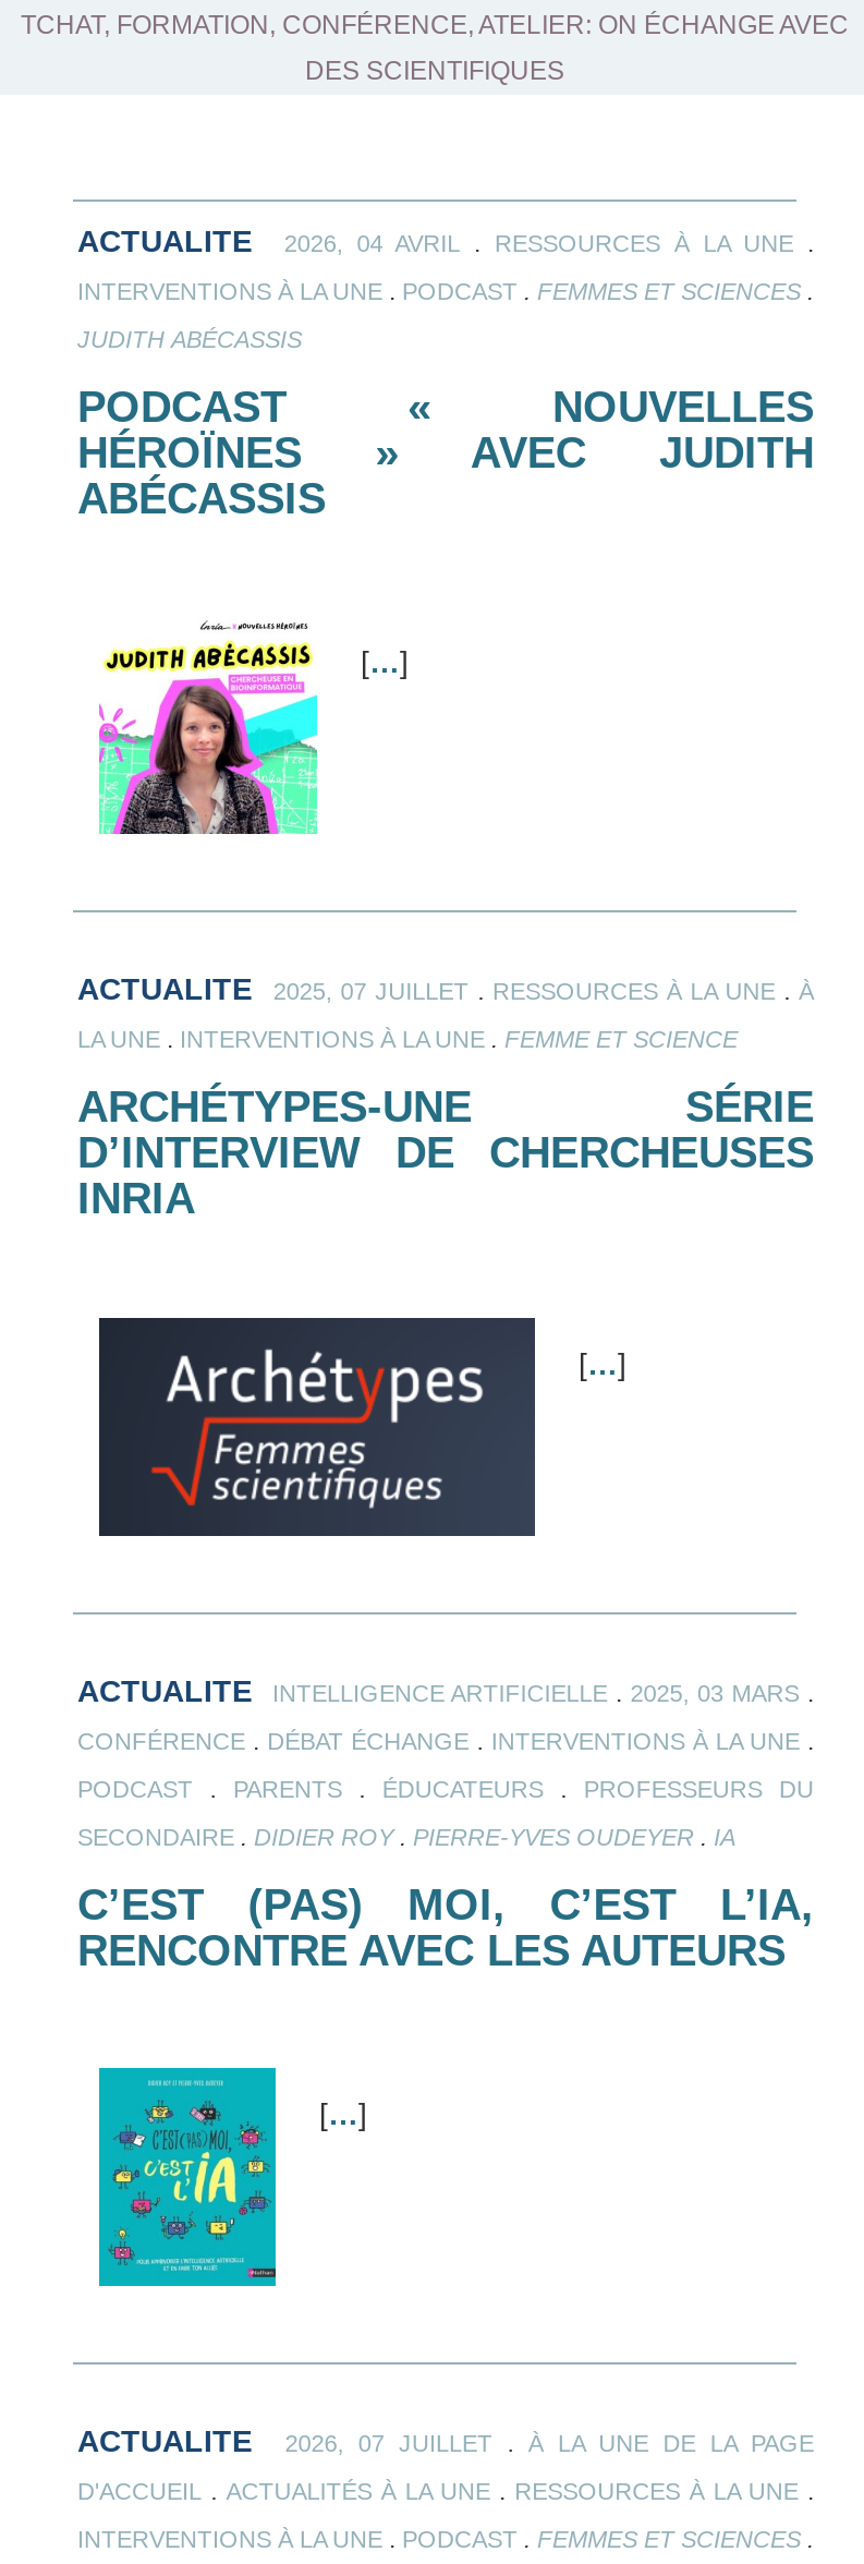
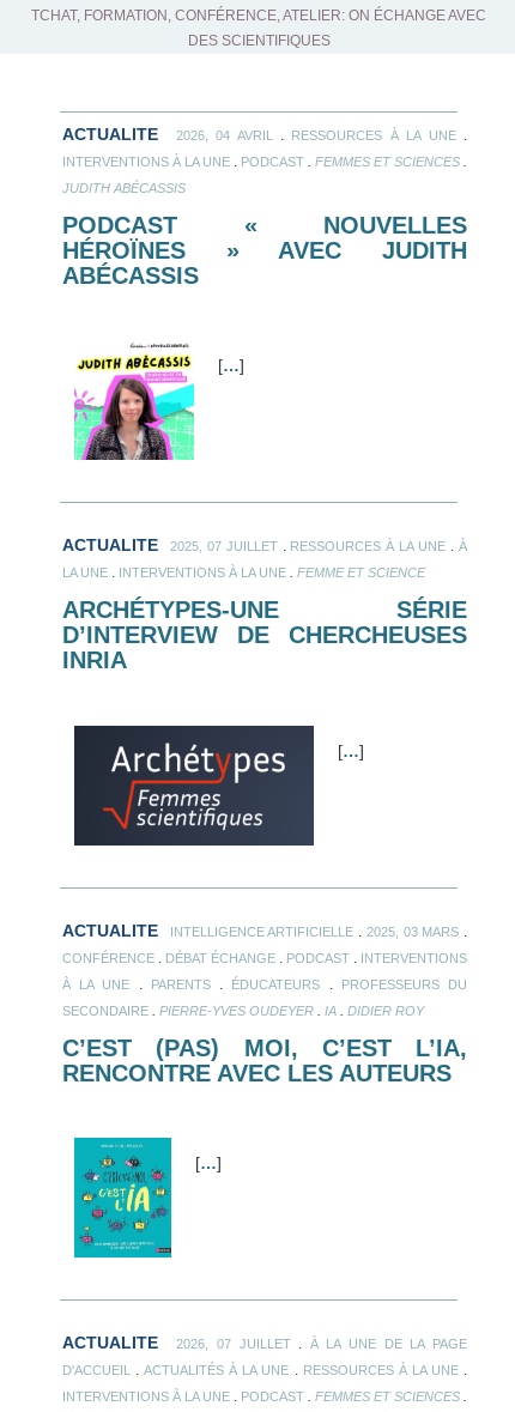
[77,1725,814,1754] CONFÉRENCE. DÉBAT ÉCHANGE. INTERVENTIONS À LA UNE. -> [62,949,467,965] CONFÉRENCE. DÉBAT ÉCHANGE. PODCAST. INTERVENTIONS
[77,1773,814,1802] PODCAST. PARENTS. ÉDUCATEURS. PROFESSEURS DU -> [62,976,467,991] À LA UNE. PARENTS. ÉDUCATEURS. PROFESSEURS DU
[77,1821,735,1850] SECONDAIRE. DIDIER ROY. PIERRE-YVES OUDEYER. IA -> [62,1002,424,1018] SECONDAIRE. PIERRE-YVES OUDEYER. IA. DIDIER ROY

